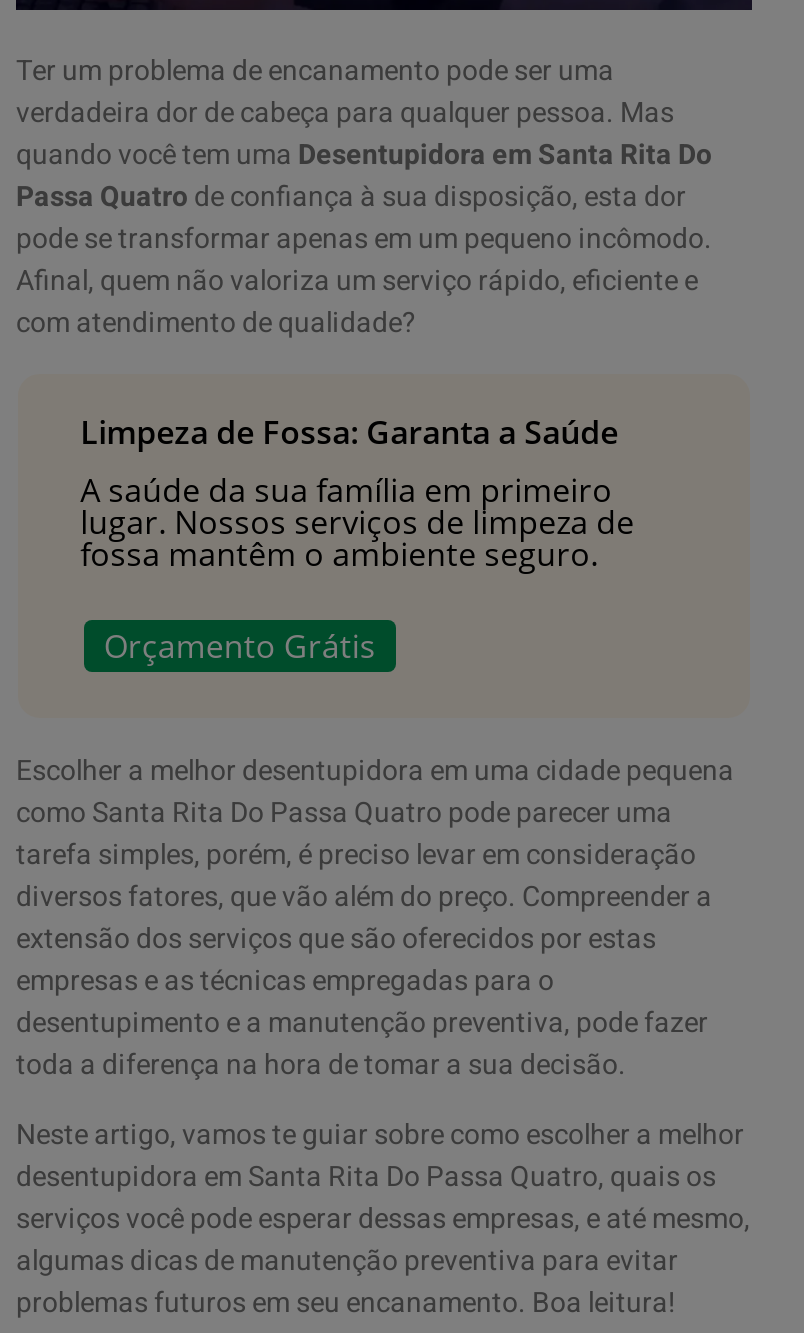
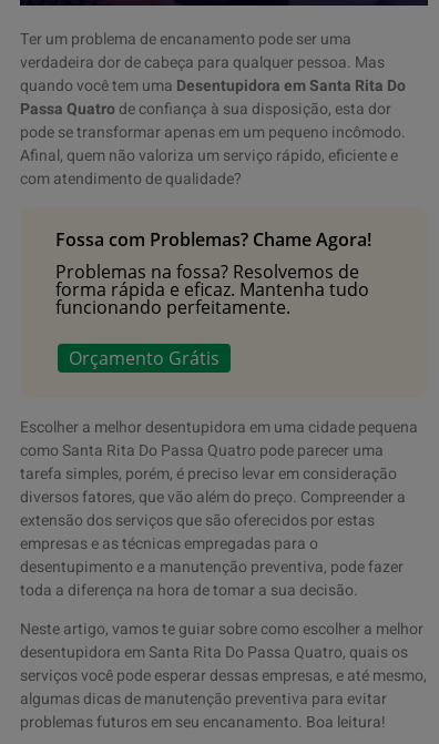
[80,411,634,577] Limpeza de Fossa: Garanta a Saúde | A saúde da sua família em primeiro | lugar. Nossos serviços de limpeza de | fossa mantêm o ambiente seguro. -> [56,228,371,320] Fossa com Problemas? Chame Agora! | Problemas na fossa? Resolvemos de | forma rápida e eficaz. Mantenha tudo | funcionando perfeitamente.

